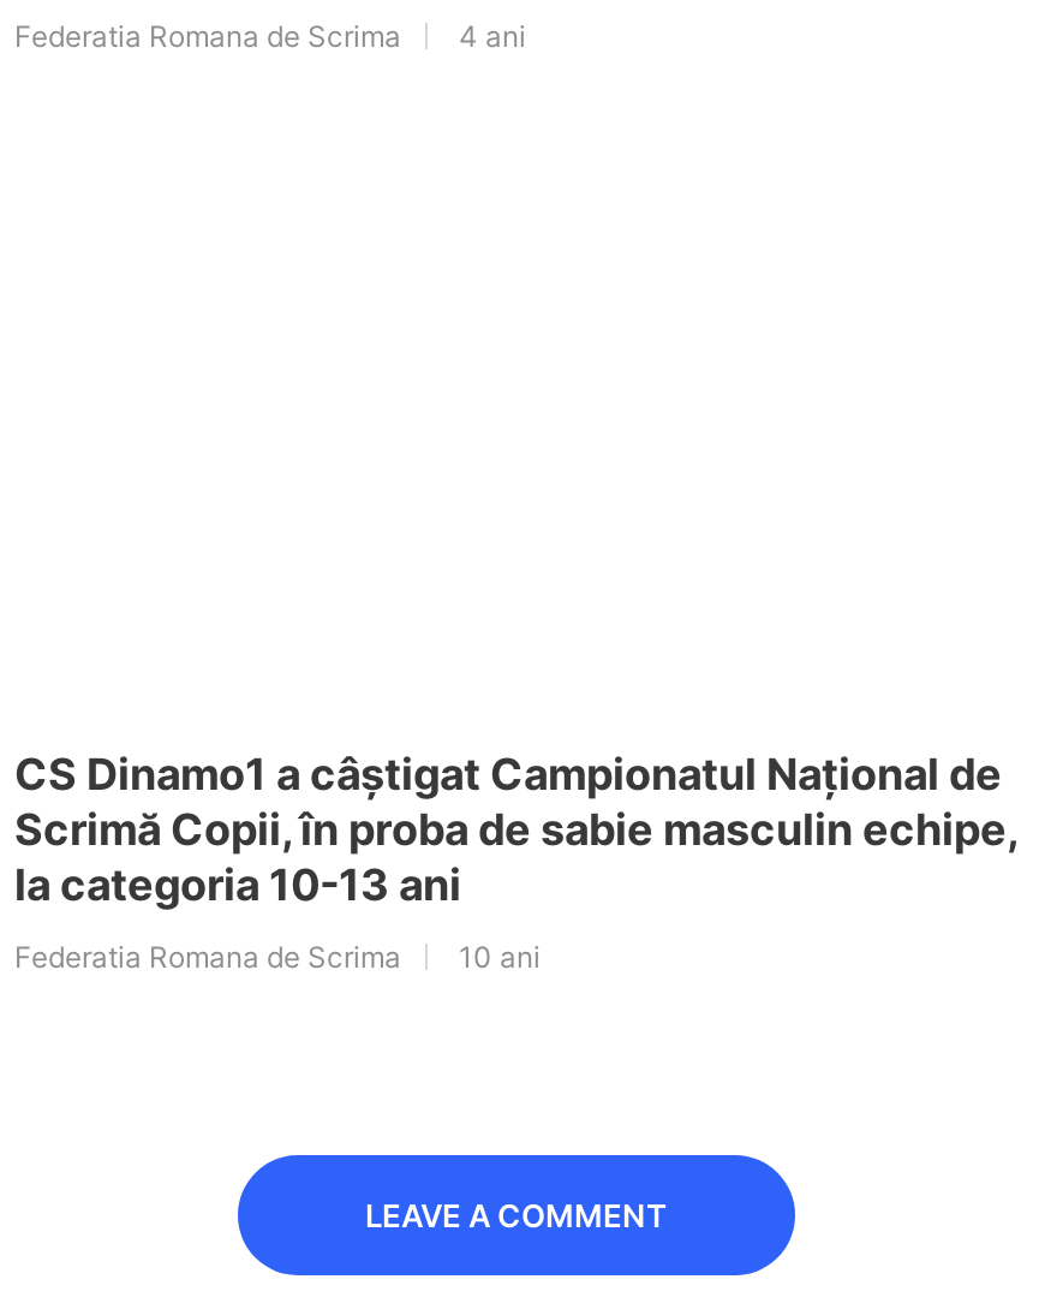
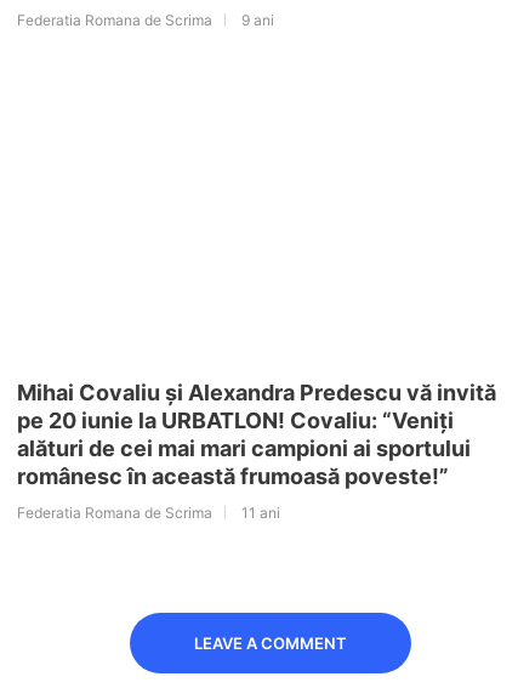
[14,18,526,54] Federatia Romana de Scrima 4 ani -> [17,11,274,29] Federatia Romana de Scrima 9 ani
[14,749,1016,910] CS Dinamo1 a câștigat Campionatul Național de | Scrimă Copii, în proba de sabie masculin echipe, | la categoria 10-13 ani -> [17,380,496,489] Mihai Covaliu și Alexandra Predescu vă invită | pe 20 iunie la URBATLON! Covaliu: “Veniți | alături de cei mai mari campioni ai sportului | românesc în această frumoasă poveste!”
[14,939,541,975] Federatia Romana de Scrima 10 ani -> [17,504,280,522] Federatia Romana de Scrima 11 ani

